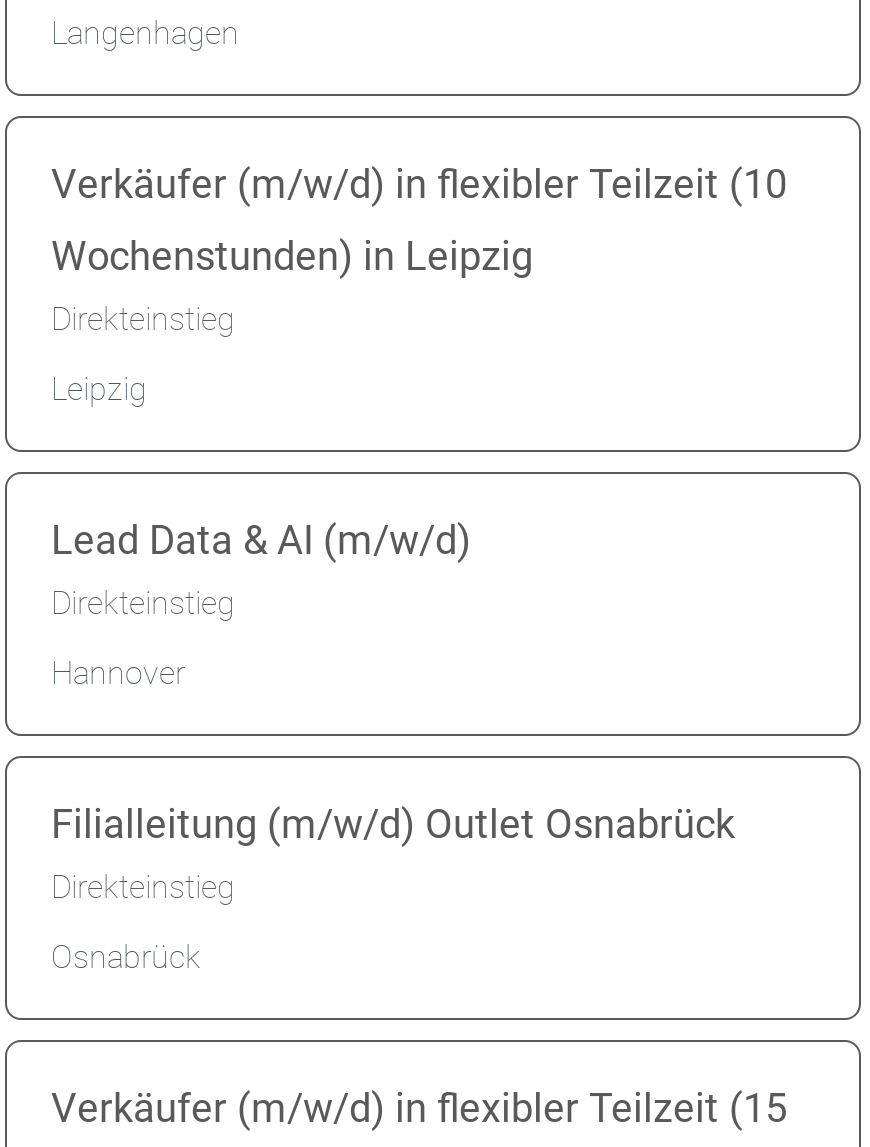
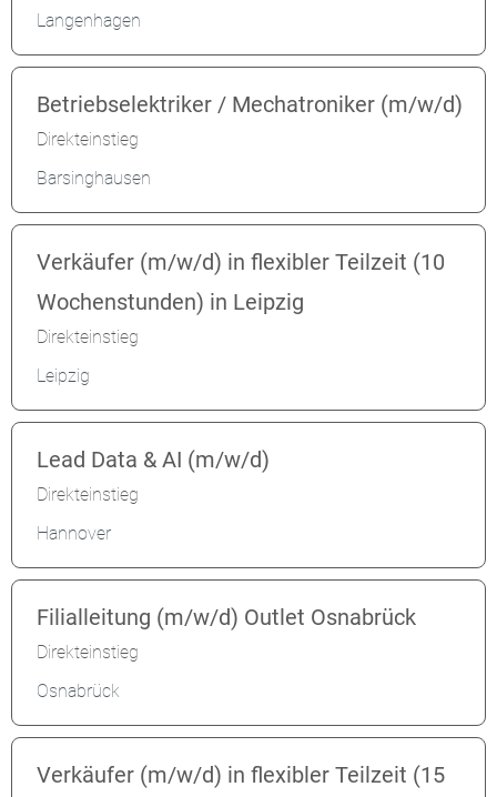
none -> [37,91,463,189] Betriebselektriker / Mechatroniker (m/w/d) | Direkteinstieg | Barsinghausen

